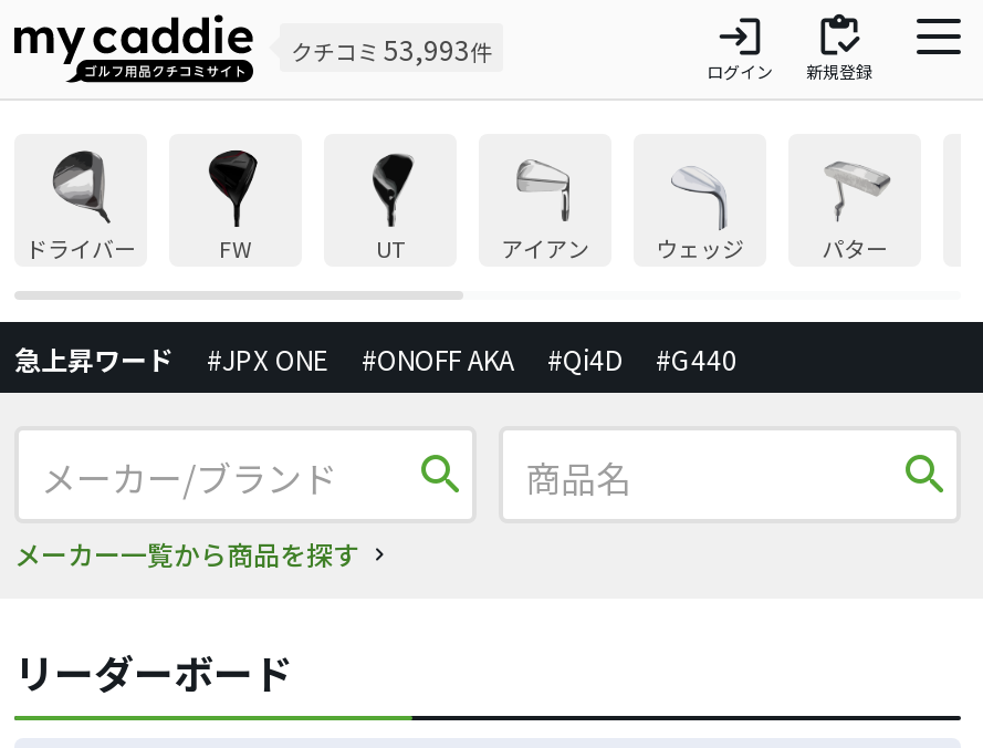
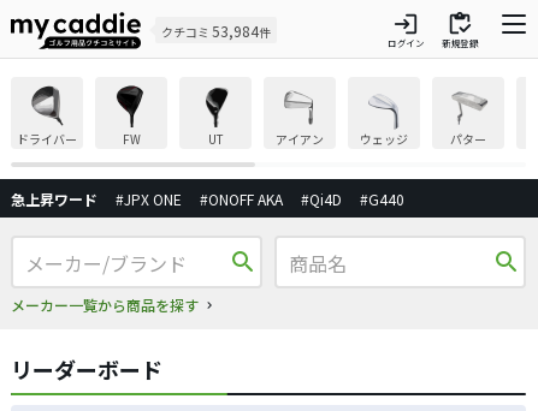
[291,30,492,67] クチコミ53,993件 -> [161,20,271,41] クチコミ53,984件

